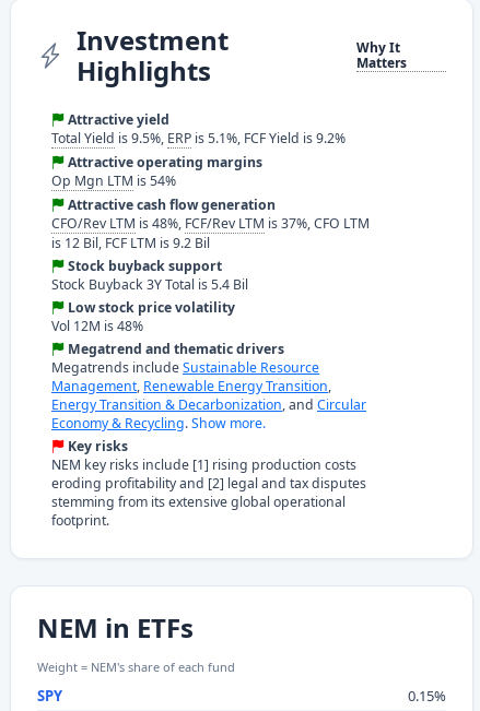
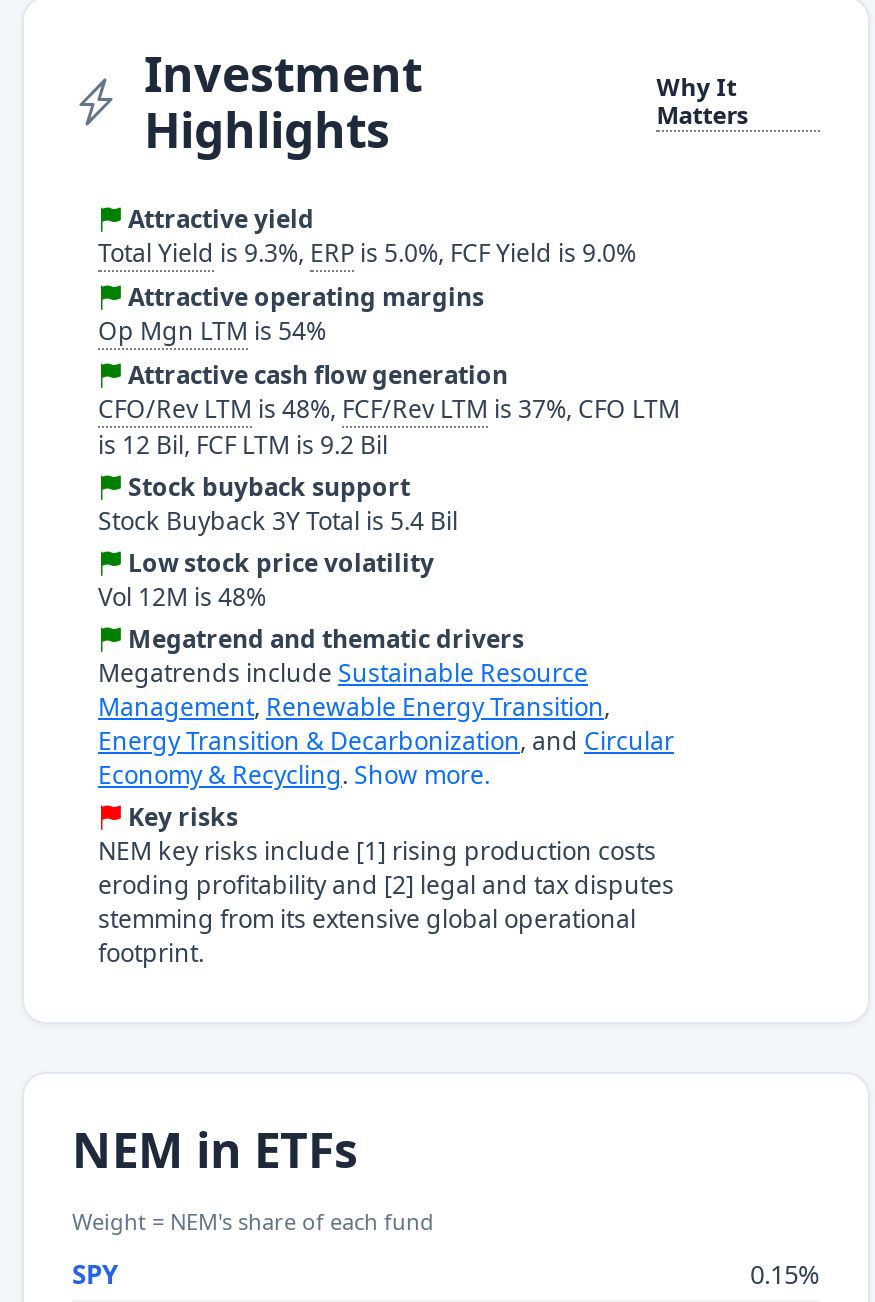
[51,129,346,147] Total Yield is 9.5%, ERP is 5.1%, FCF Yield is 9.2% -> [98,236,636,270] Total Yield is 9.3%, ERP is 5.0%, FCF Yield is 9.0%

